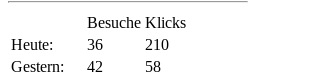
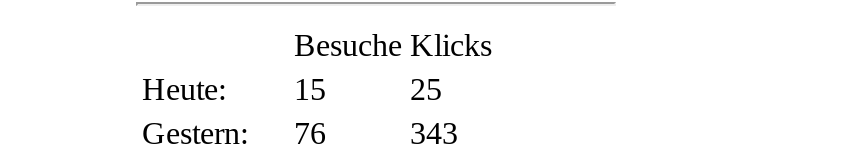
[11,36,103,53] Heute: 36 -> [142,72,326,106] Heute: 15
[145,36,169,53] 210 -> [410,72,442,106] 25
[11,58,103,75] Gestern: 42 -> [142,116,326,150] Gestern: 76
[145,58,161,75] 58 -> [410,116,458,150] 343

